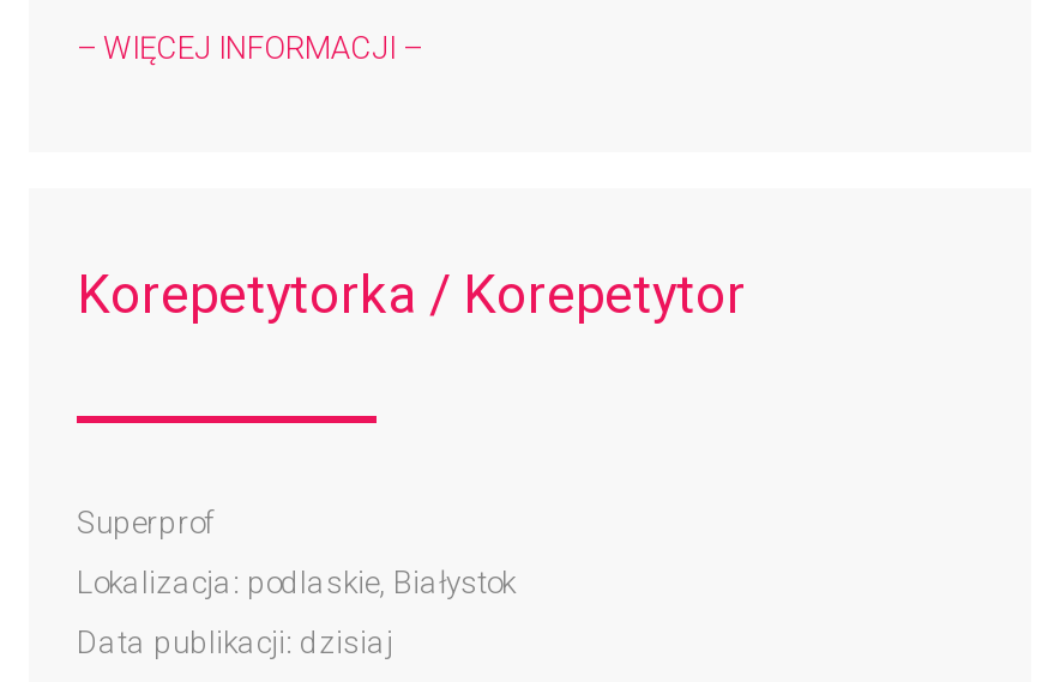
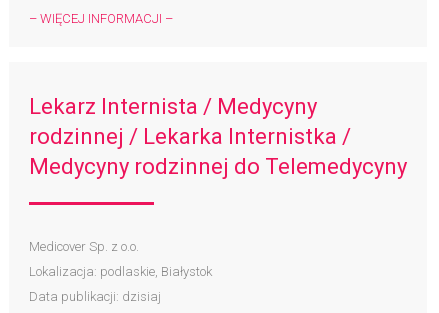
[77,265,746,325] Korepetytorka / Korepetytor -> [29,94,407,179] Lekarz Internista / Medycyny | rodzinnej / Lekarka Internistka / | Medycyny rodzinnej do Telemedycyny
[77,505,213,541] Superprof -> [29,239,139,254] Medicover Sp. z o.o.

